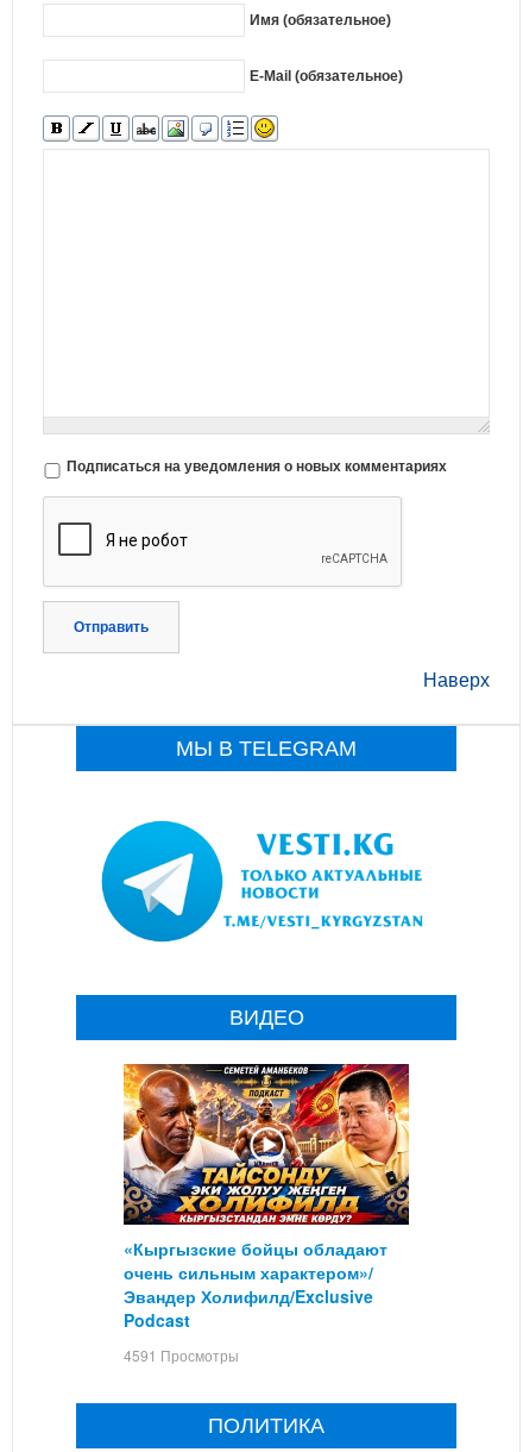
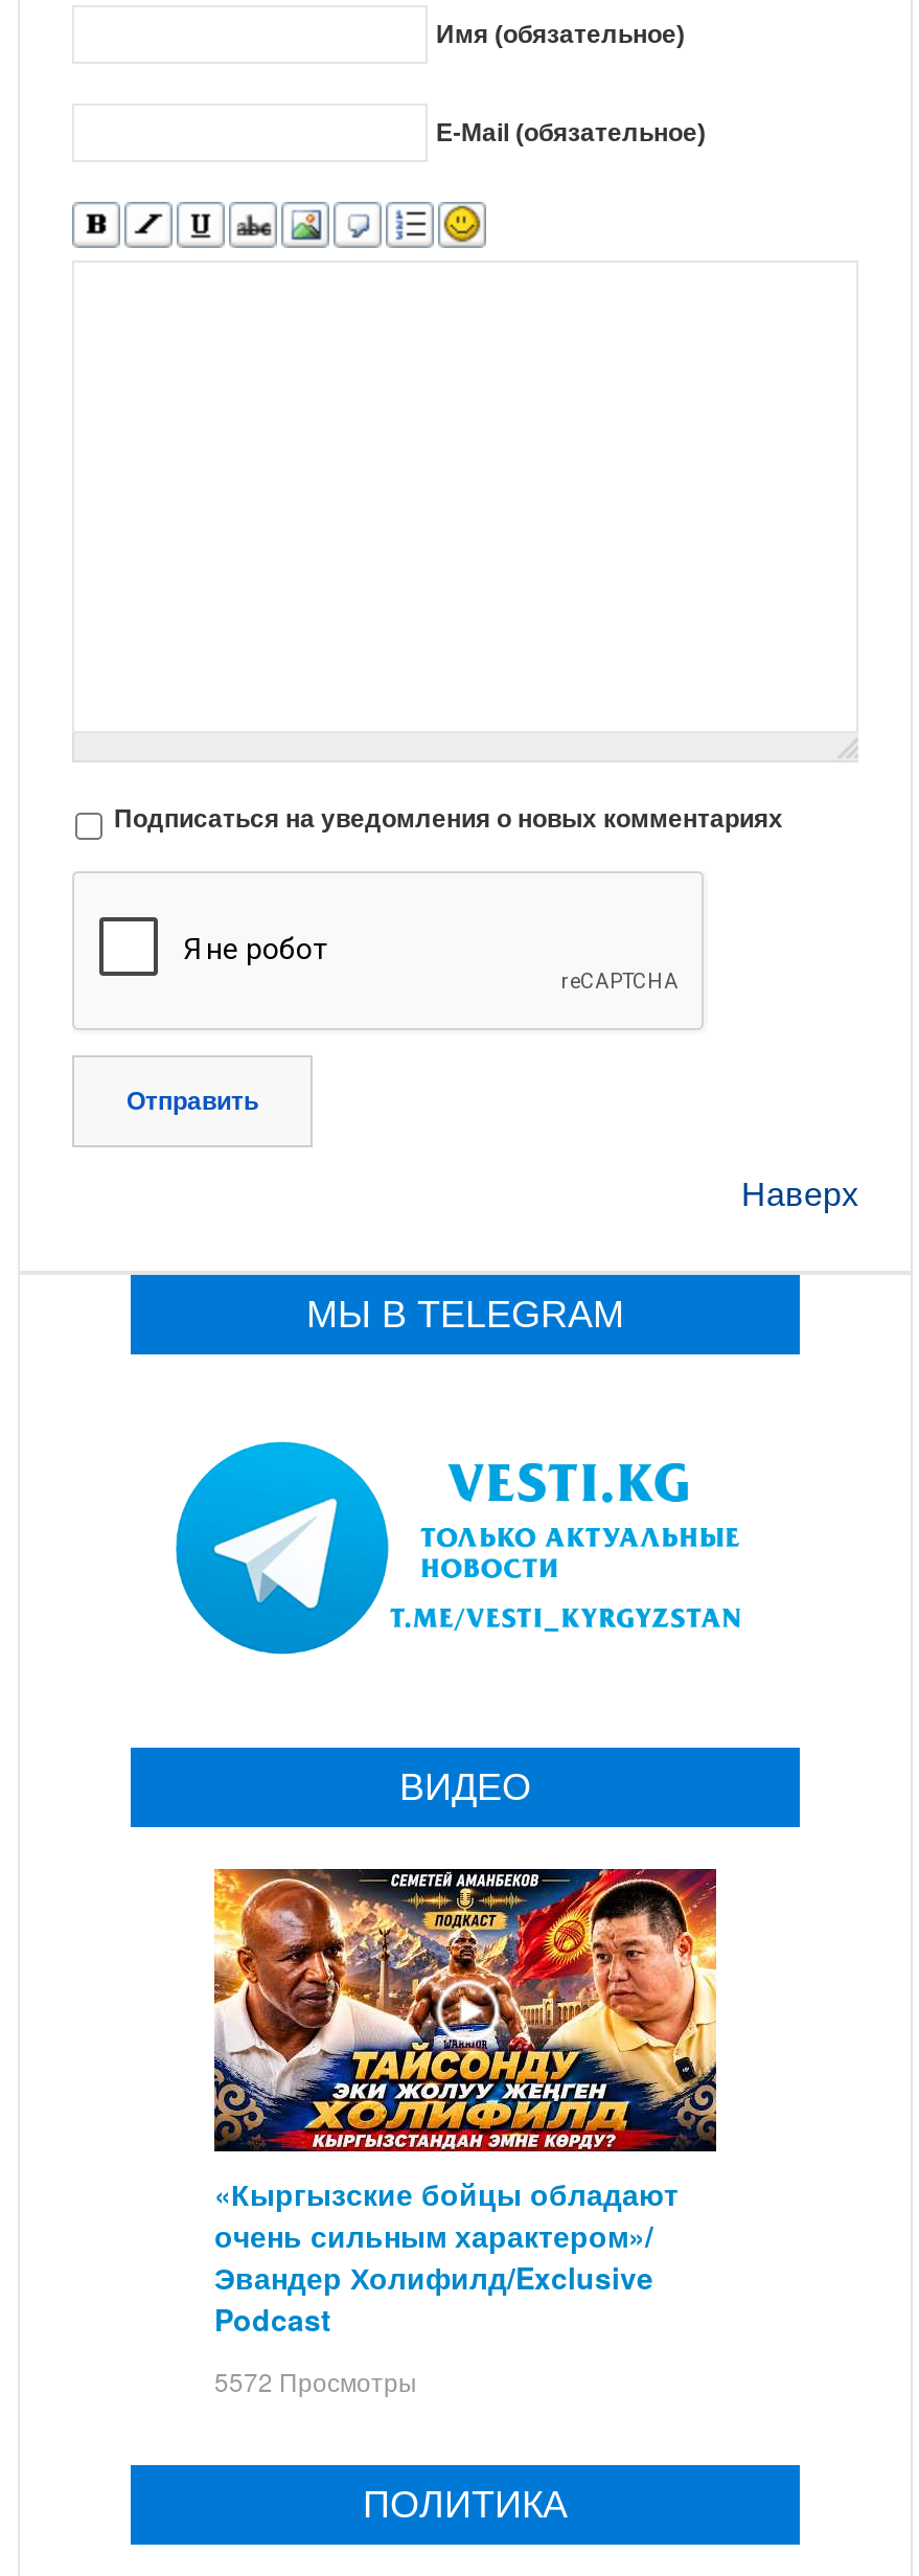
[124,1345,239,1365] 4591 Просмотры -> [214,2362,417,2398] 5572 Просмотры

